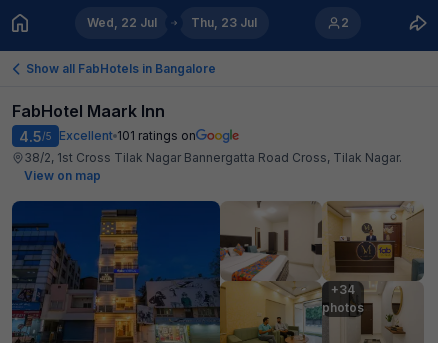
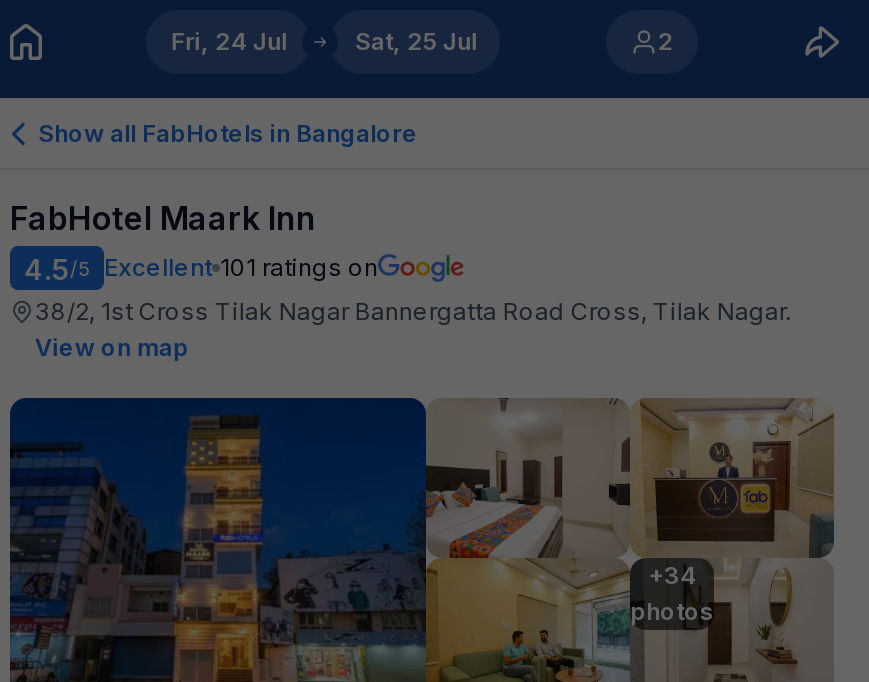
[87,15,157,30] Wed, 22 Jul -> [171,26,287,56] Fri, 24 Jul
[191,15,257,30] Thu, 23 Jul -> [355,26,477,56] Sat, 25 Jul

